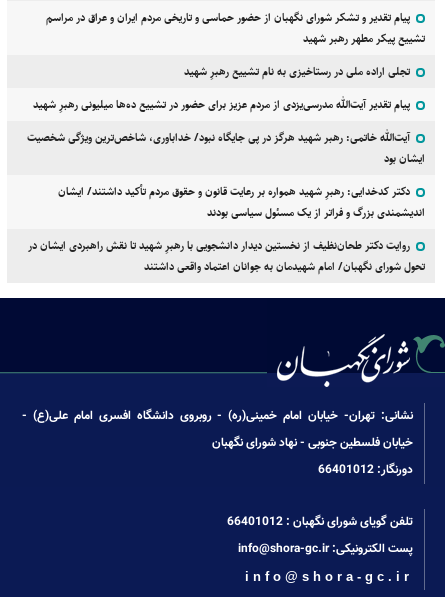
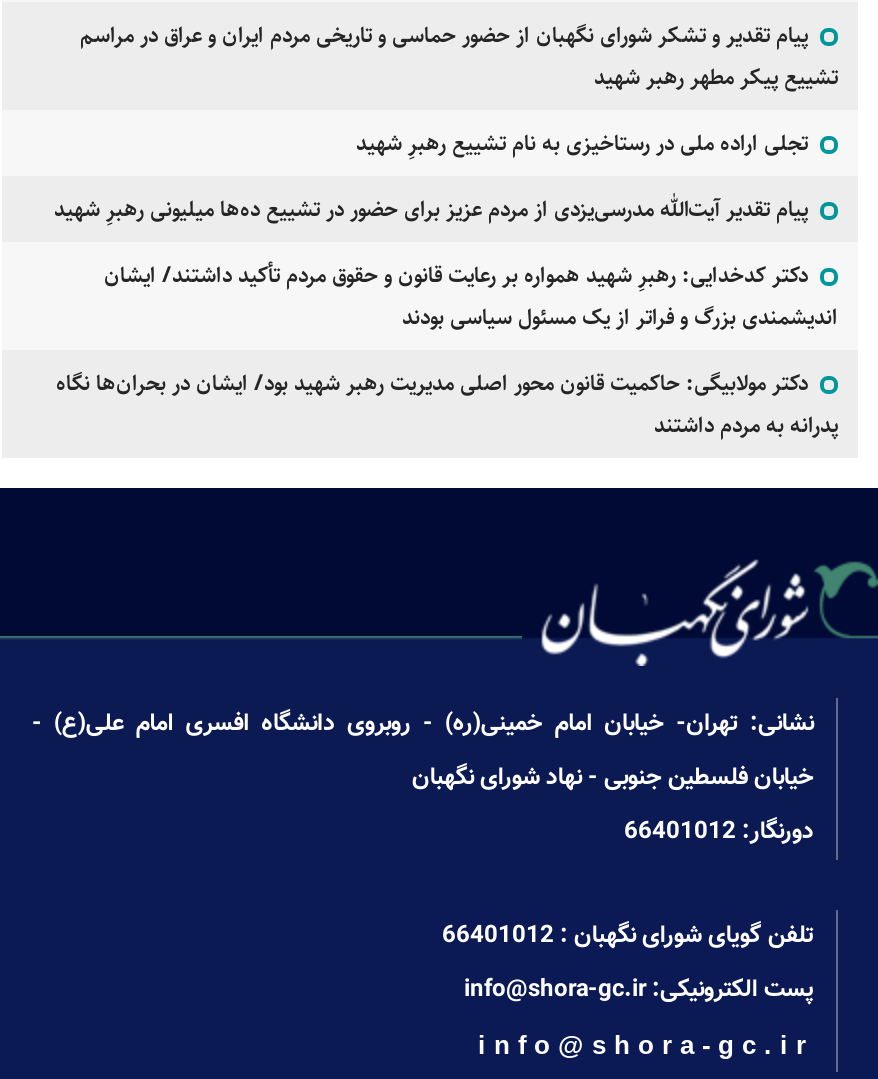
[27,129,425,167] آیت‌الله خاتمی: رهبر شهید هرگز در پی جایگاه نبود/ خداباوری، شاخص‌ترین ویژگی شخصیت | ایشان بود -> none
[28,237,425,275] روایت دکتر طحان‌نظیف از نخستین دیدار دانشجویی با رهبرِ شهید تا نقش راهبردی ایشان در | تحول شورای نگهبان/ امام شهیدمان به جوانان اعتماد واقعی داشتند -> [56,366,838,442] دکتر مولابیگی: حاکمیت قانون محور اصلی مدیریت رهبر شهید بود/ ایشان در بحران‌ها نگاه | پدرانه به مردم داشتند

